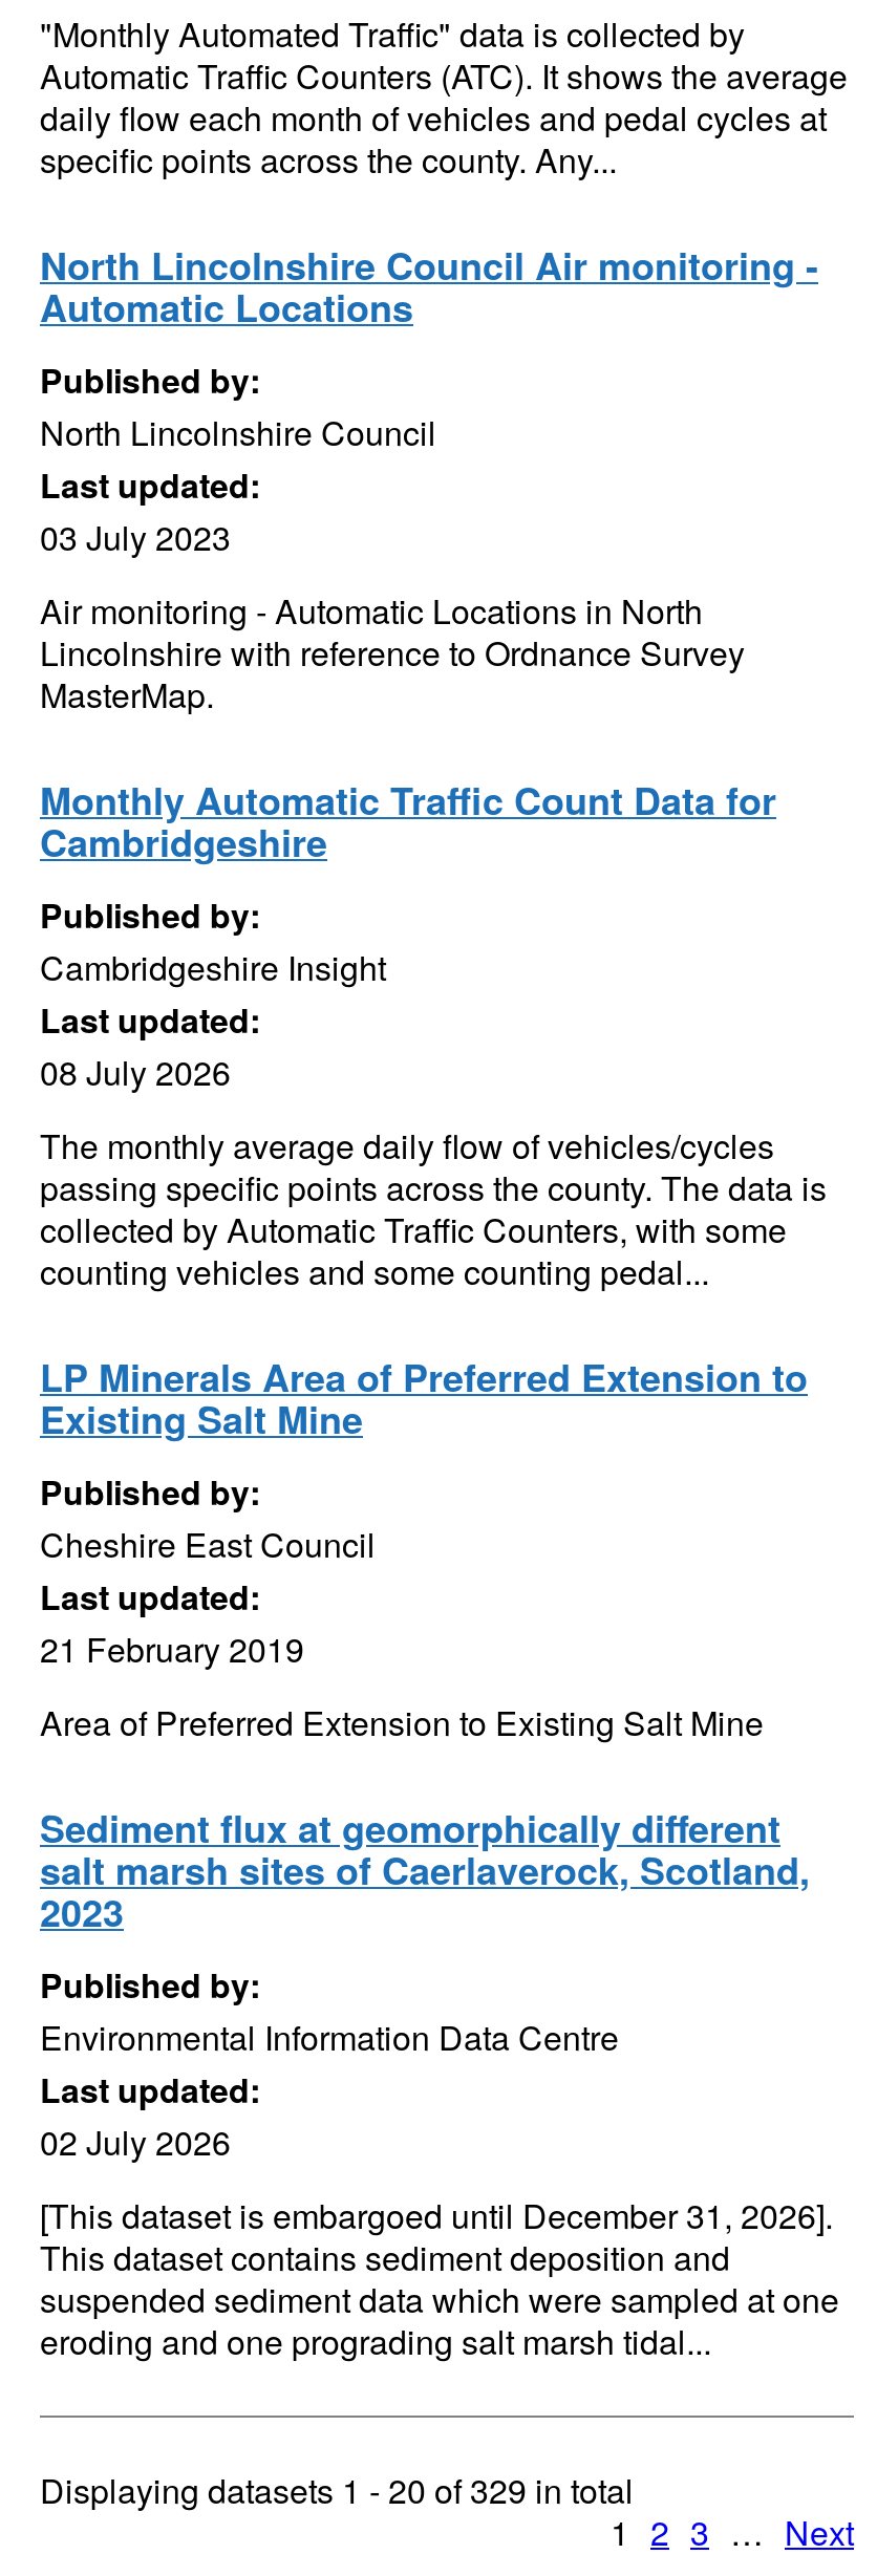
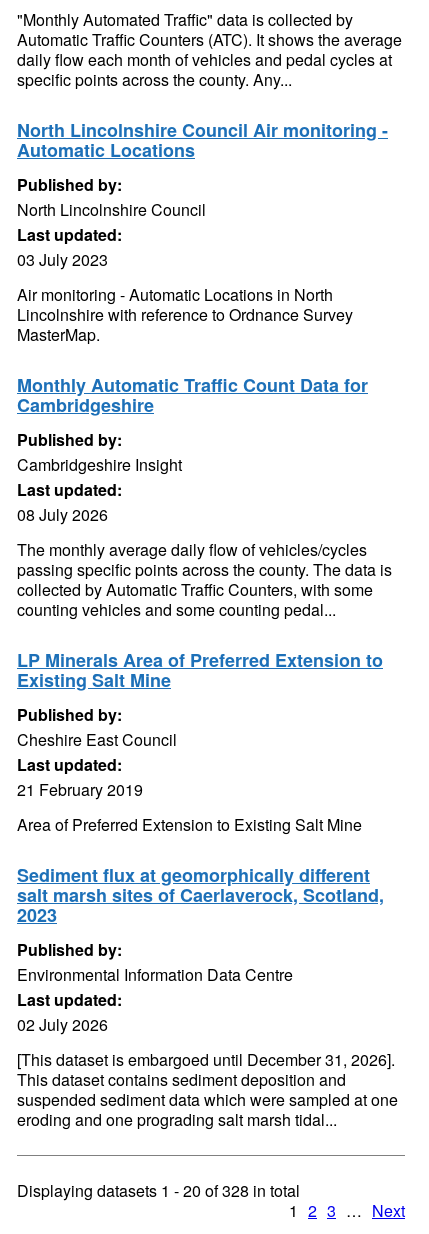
[40,2466,634,2514] Displaying datasets 1 - 20 of 329 in total -> [17,1179,300,1202] Displaying datasets 1 - 20 of 328 in total

